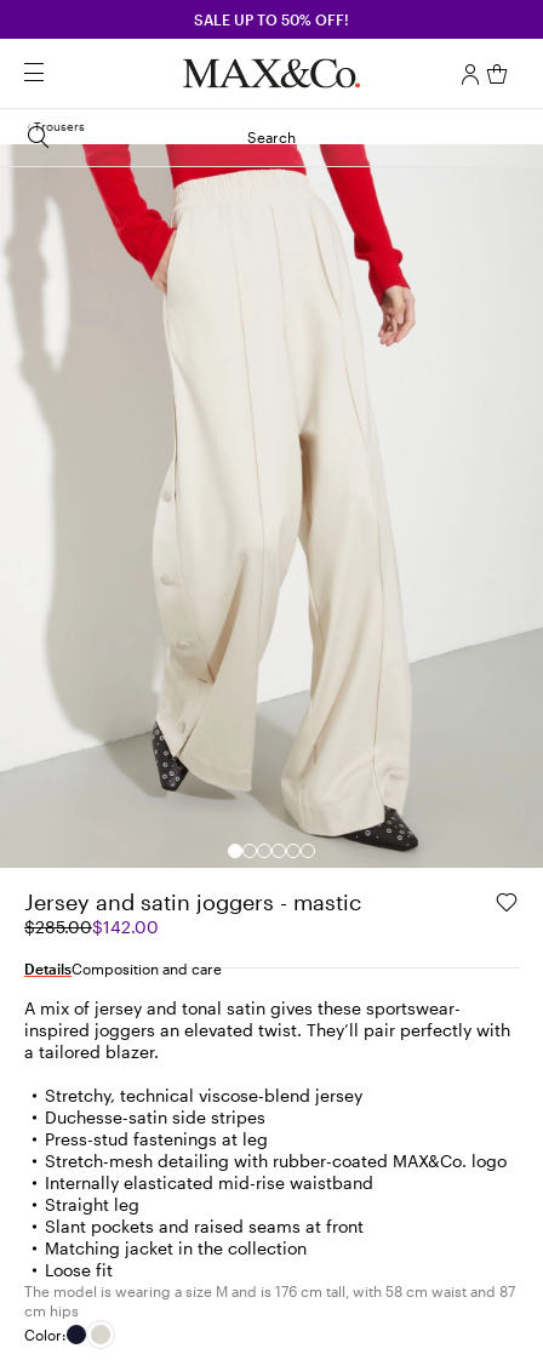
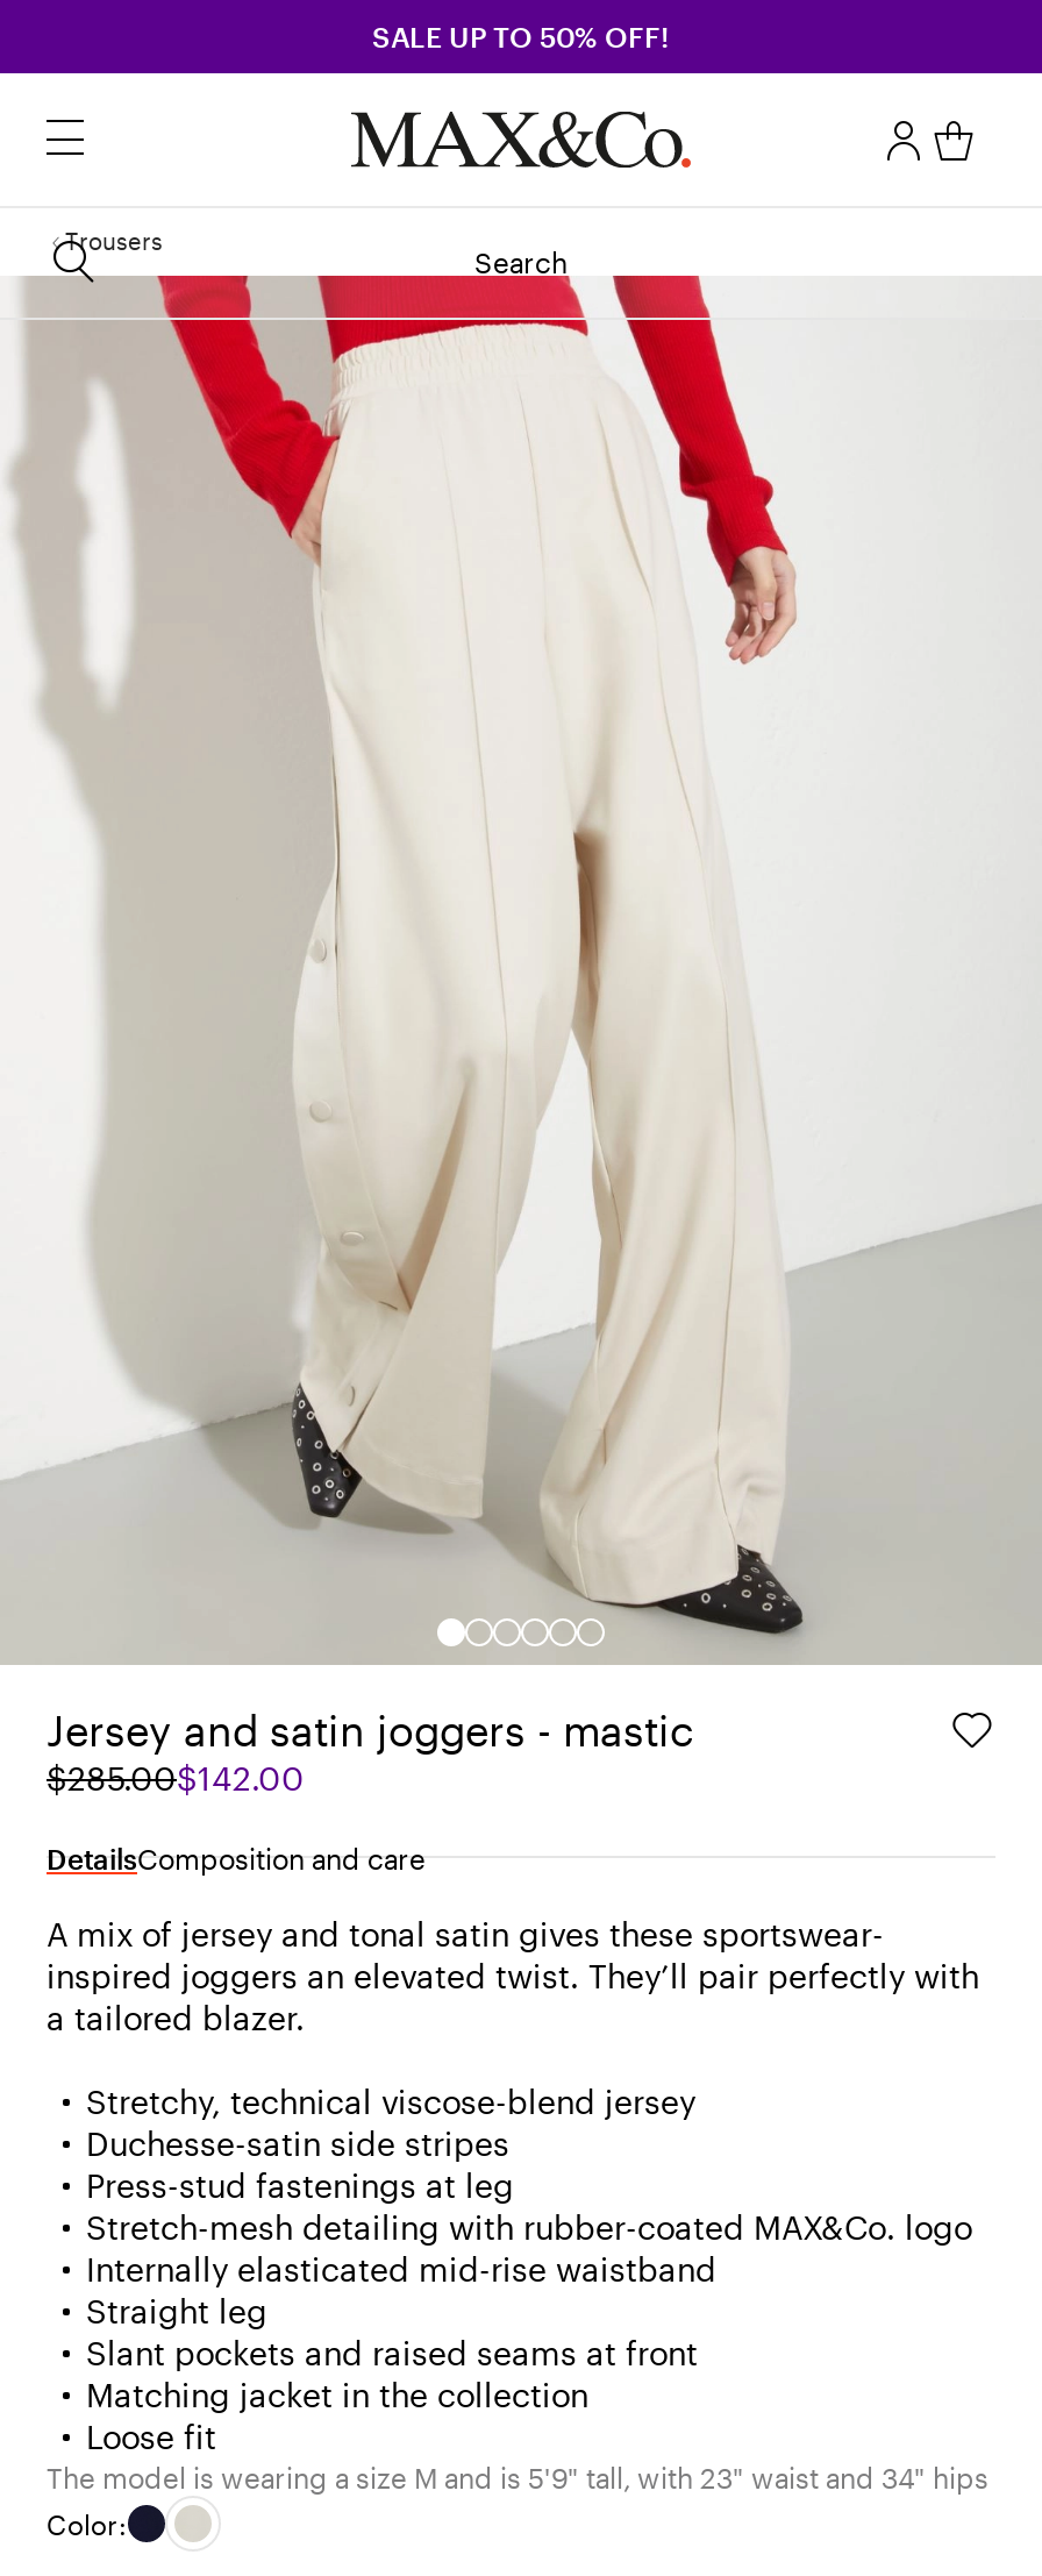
[24,1283,515,1319] The model is wearing a size M and is 176 cm tall, with 58 cm waist and 87 | cm hips -> [47,2462,989,2494] The model is wearing a size M and is 5'9" tall, with 23" waist and 34" hips

